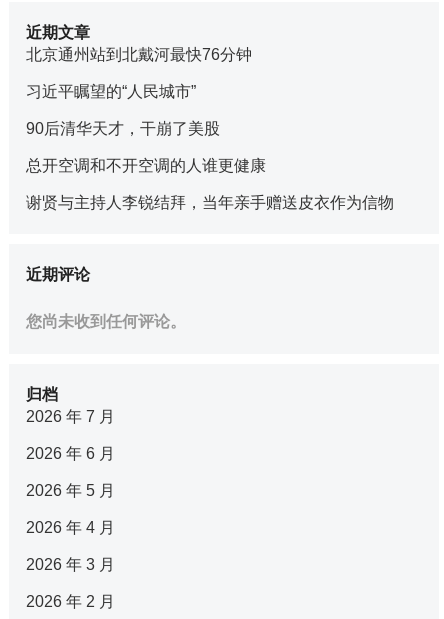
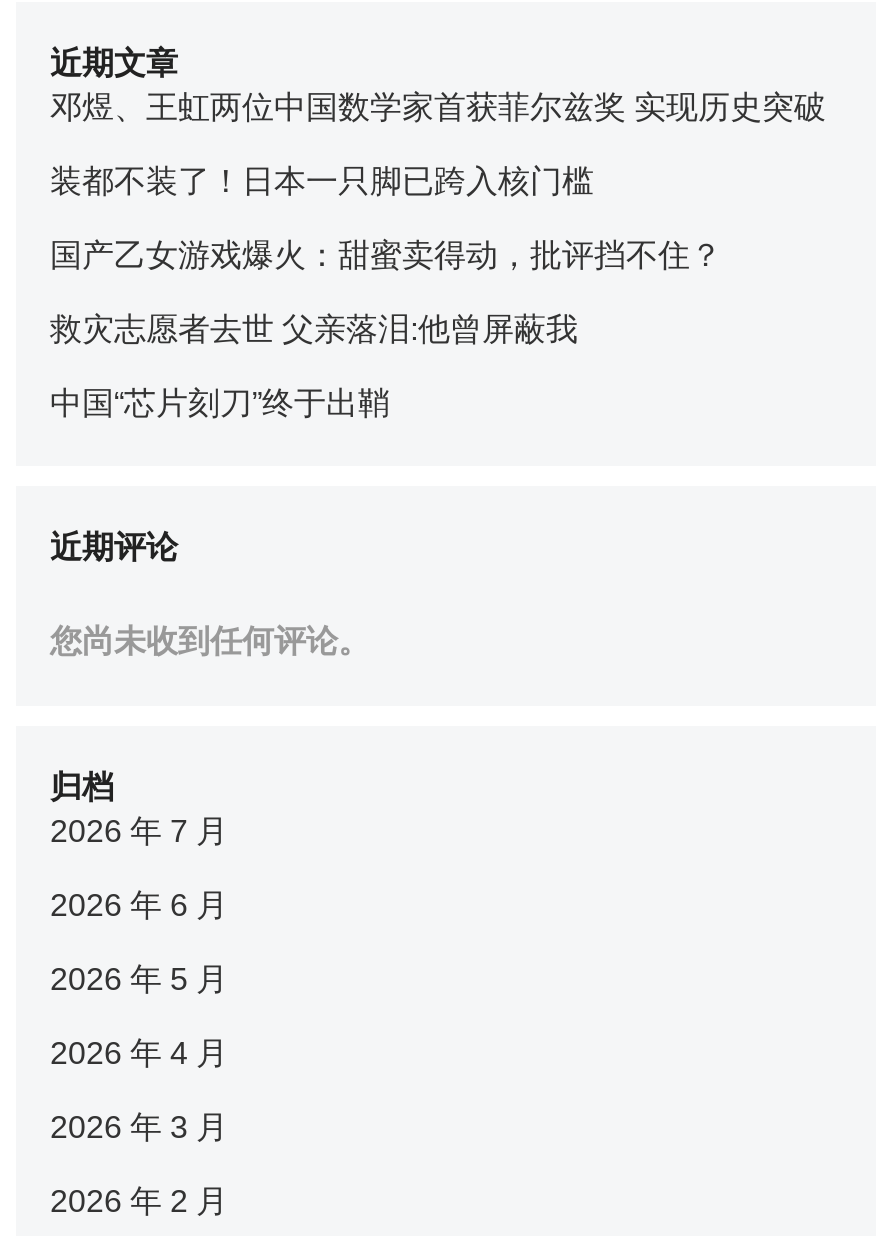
[26,46,252,63] 北京通州站到北戴河最快76分钟 -> [50,90,826,124] 邓煜、王虹两位中国数学家首获菲尔兹奖 实现历史突破
[26,83,196,100] 习近平瞩望的“人民城市” -> [50,164,594,198] 装都不装了！日本一只脚已跨入核门槛
[26,120,220,137] 90后清华天才，干崩了美股 -> [50,238,722,272] 国产乙女游戏爆火：甜蜜卖得动，批评挡不住？
[26,157,266,174] 总开空调和不开空调的人谁更健康 -> [50,312,578,346] 救灾志愿者去世 父亲落泪:他曾屏蔽我
[26,194,394,211] 谢贤与主持人李锐结拜，当年亲手赠送皮衣作为信物 -> [50,386,390,420] 中国“芯片刻刀”终于出鞘

